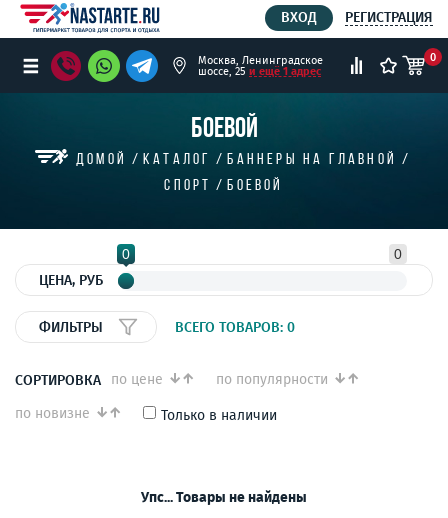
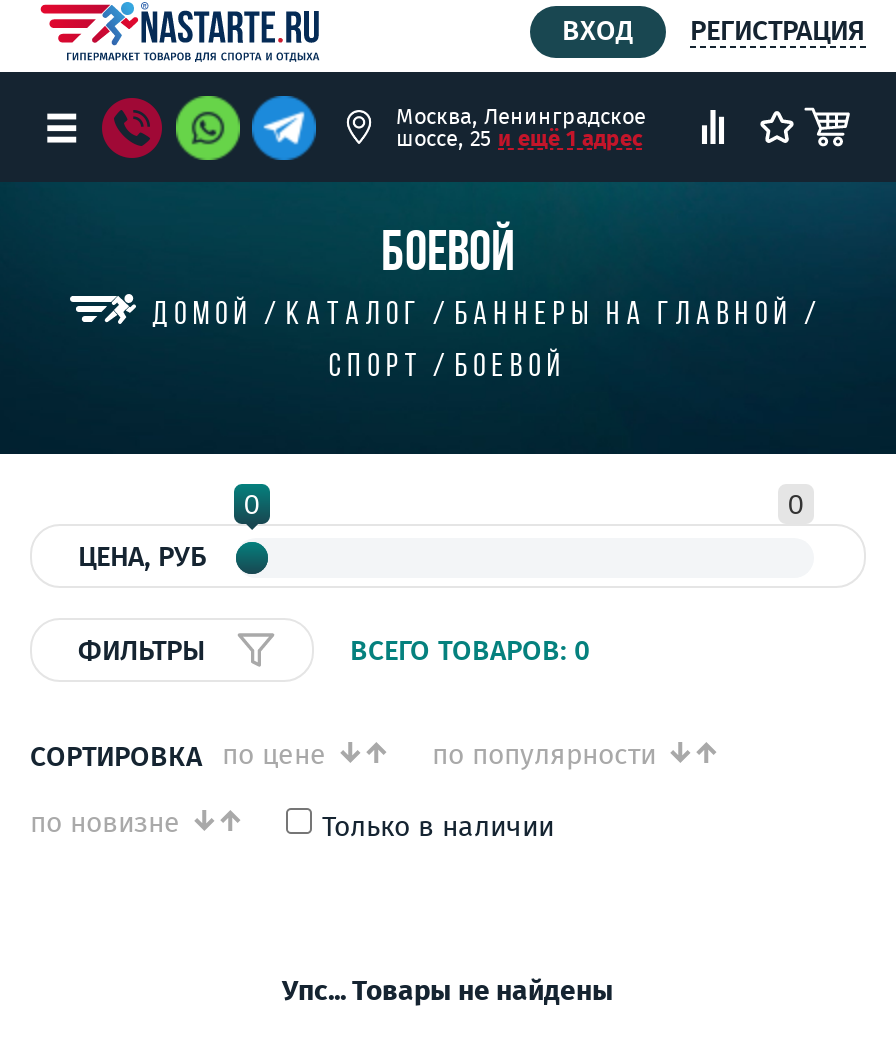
[430,51,436,64] 0 -> none

